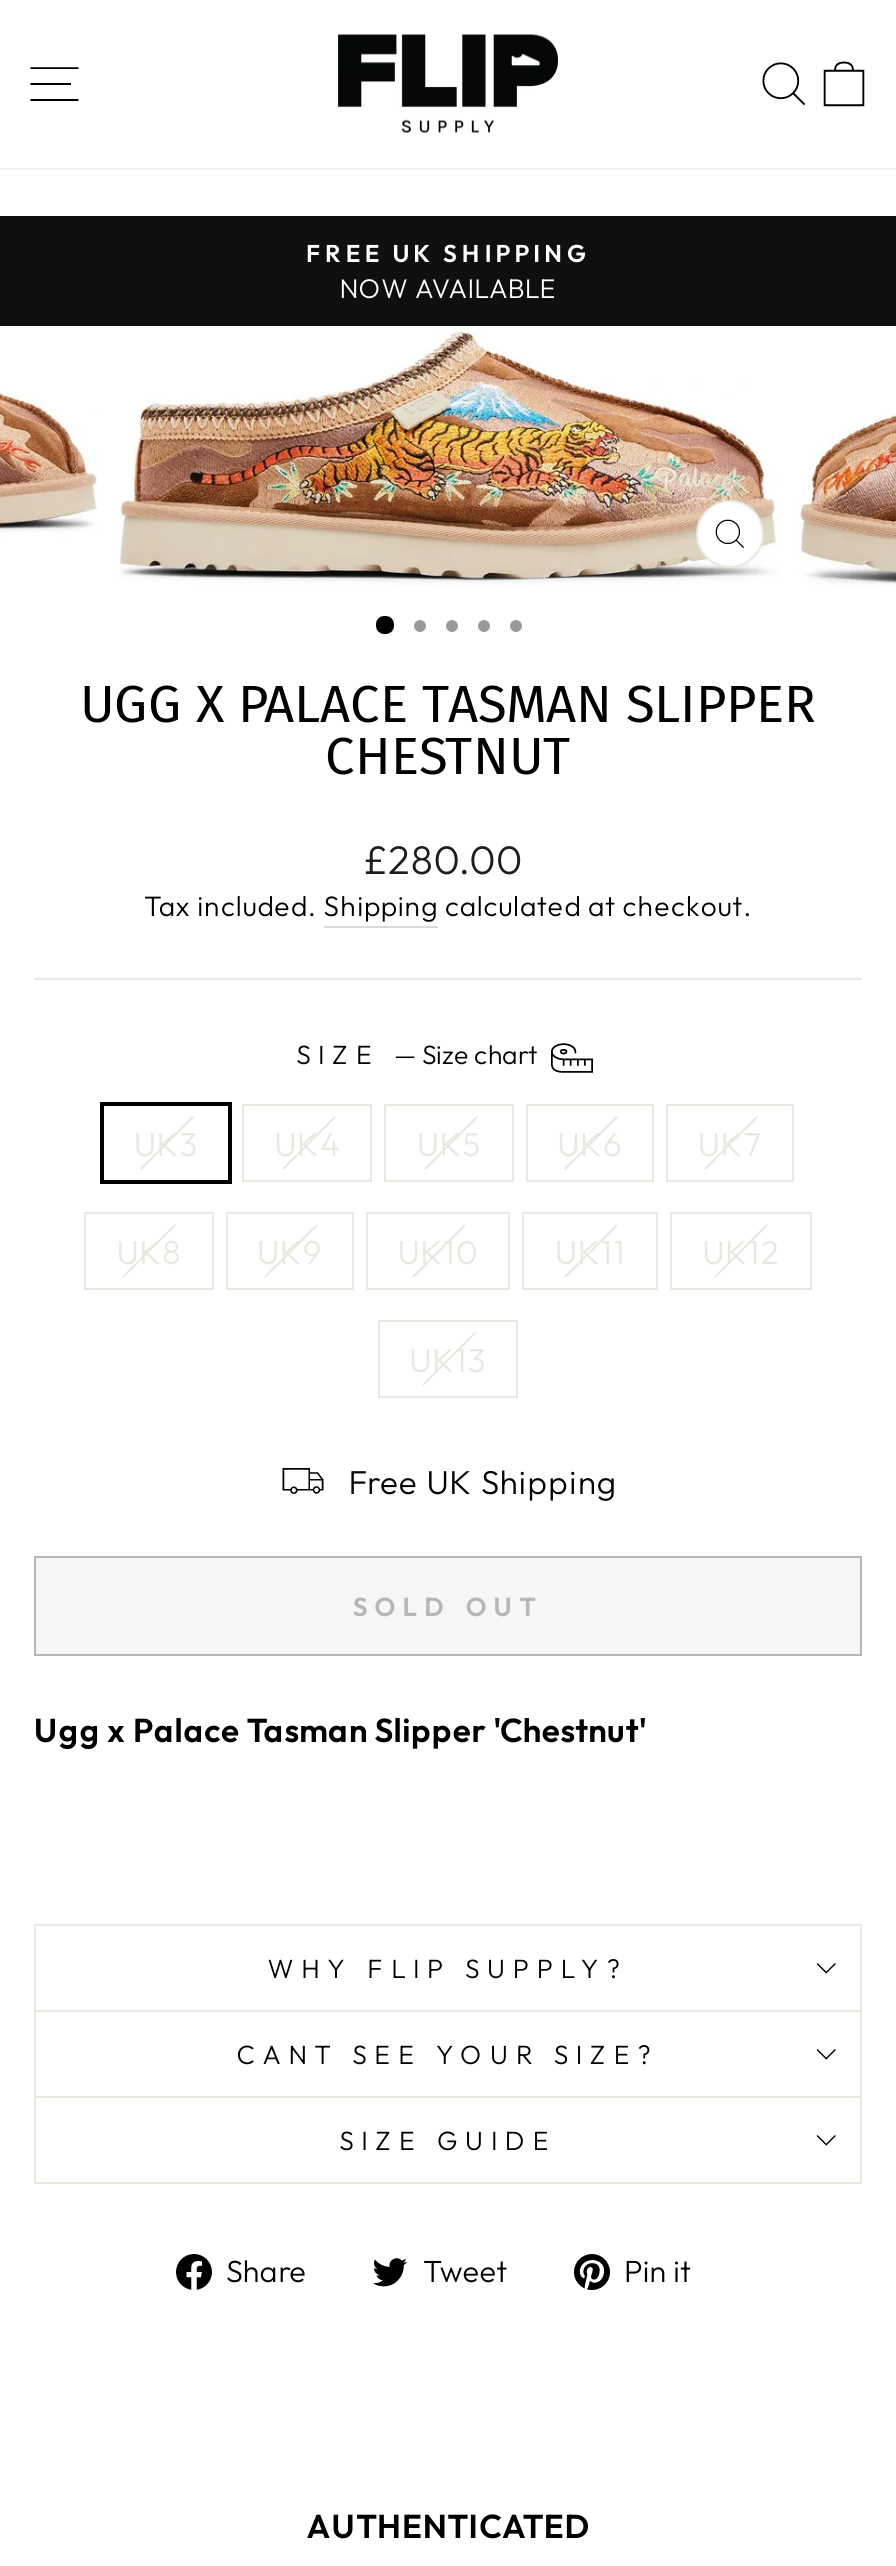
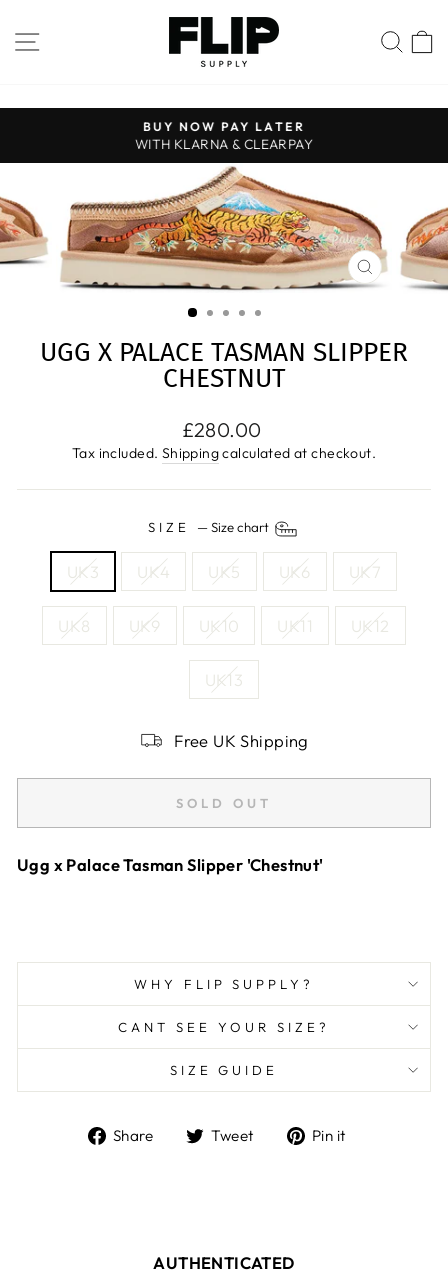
[306,237,590,305] FREE UK SHIPPING | NOW AVAILABLE -> [135,119,313,153] BUY NOW PAY LATER | WITH KLARNA & CLEARPAY

